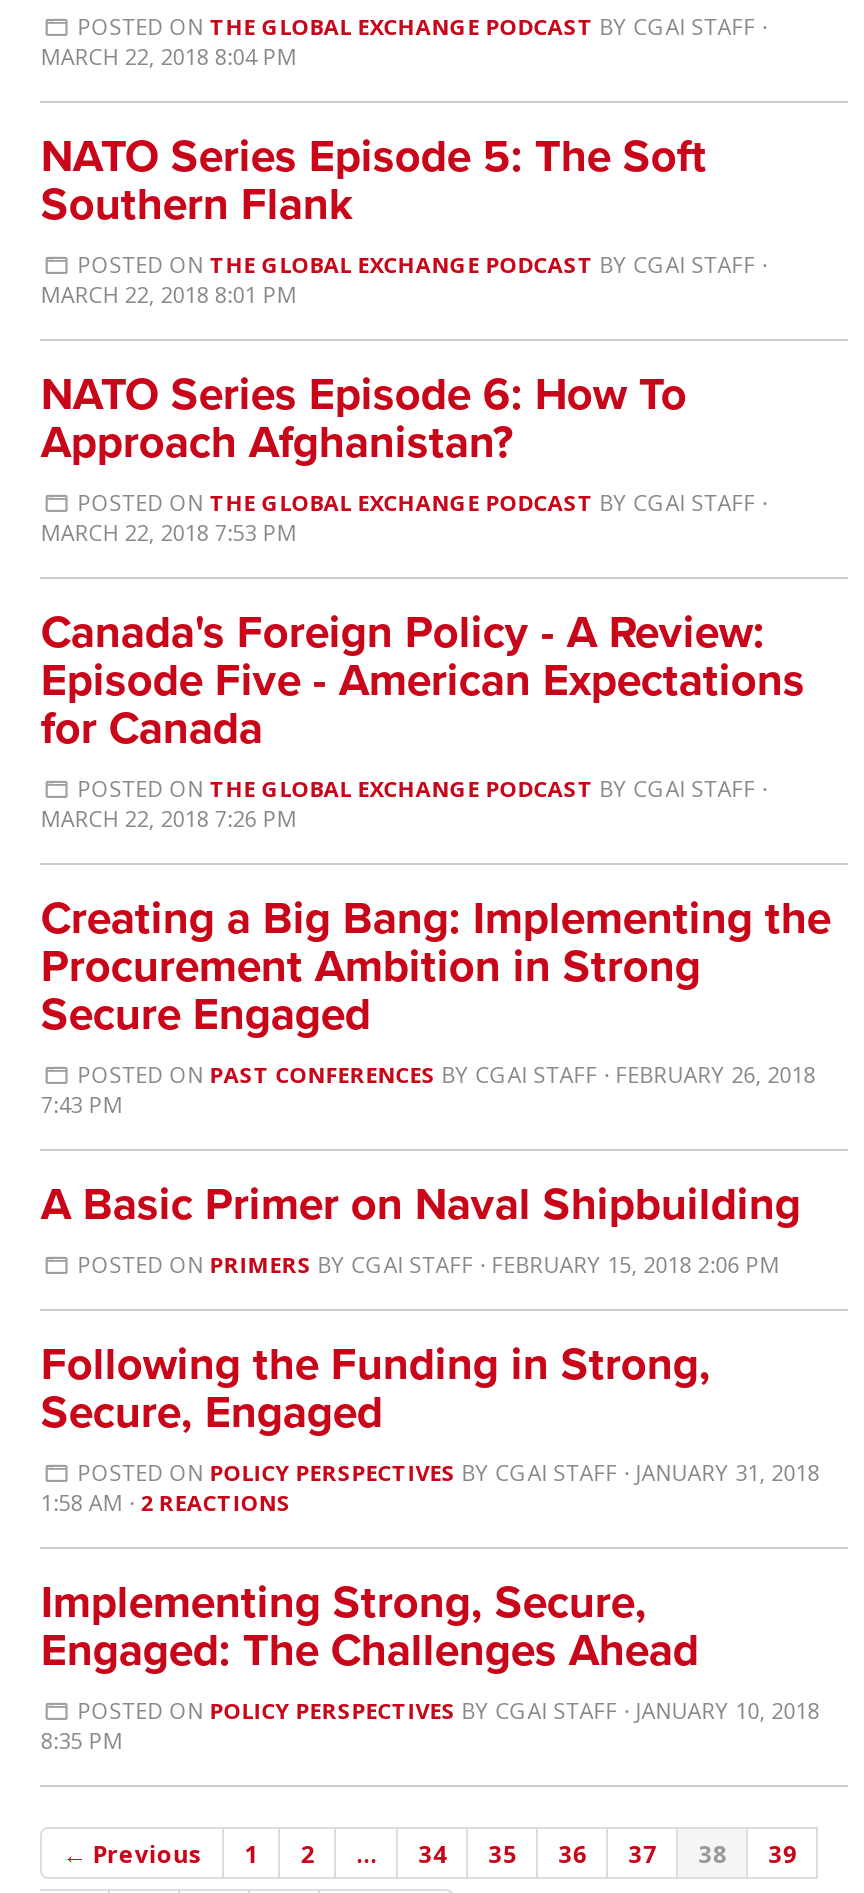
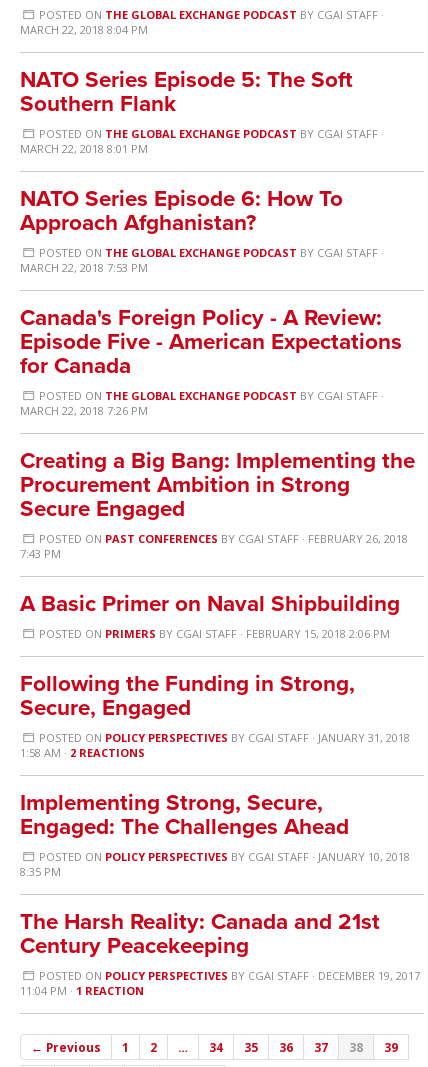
none -> [20,908,420,998] The Harsh Reality: Canada and 21st | Century Peacekeeping | POSTED ON POLICY PERSPECTIVES BY CGAI STAFF · DECEMBER 19, 2017 | 11:04 PM · 1 REACTION

